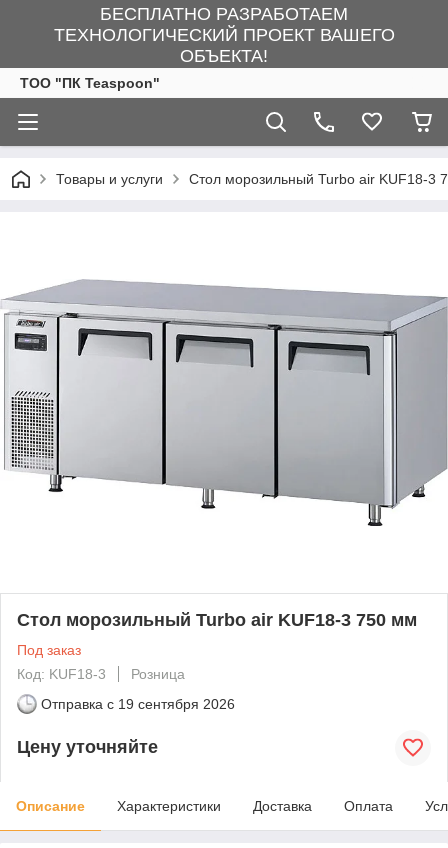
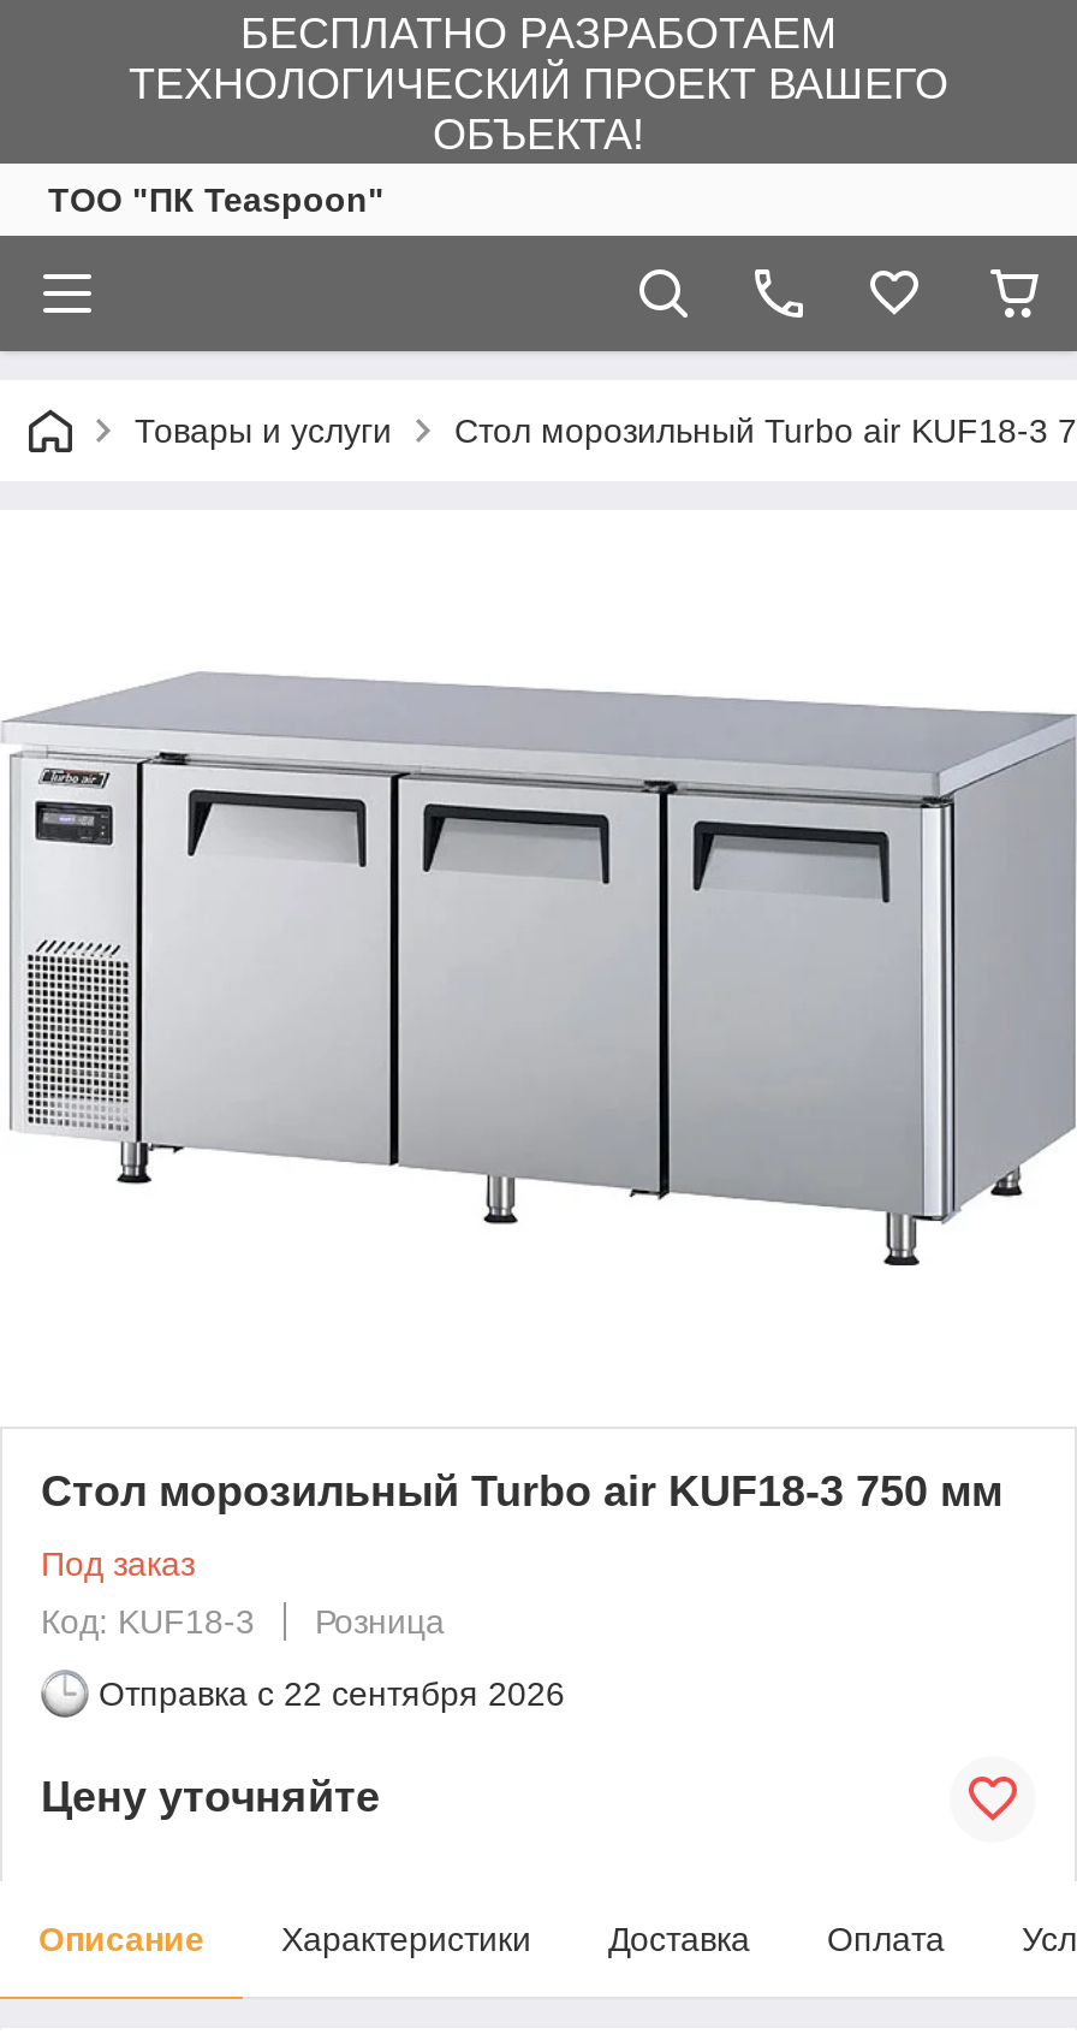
[41,696,235,712] Отправка с 19 сентября 2026 -> [99,1674,565,1712] Отправка с 22 сентября 2026

